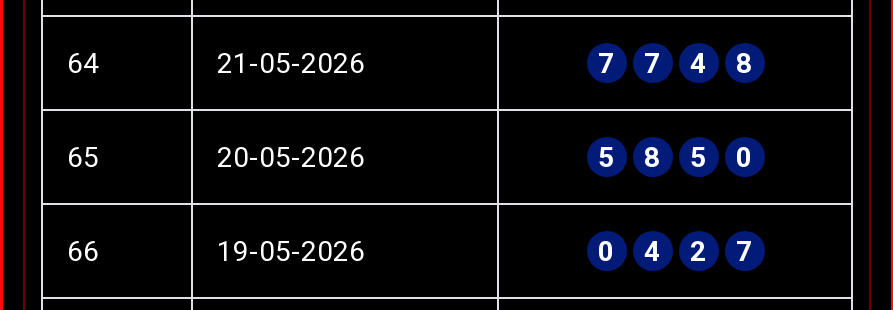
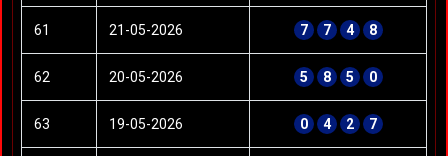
[67,47,99,79] 64 -> [34,22,50,38] 61
[67,141,99,173] 65 -> [34,69,50,85] 62
[67,235,99,267] 66 -> [34,116,50,132] 63

